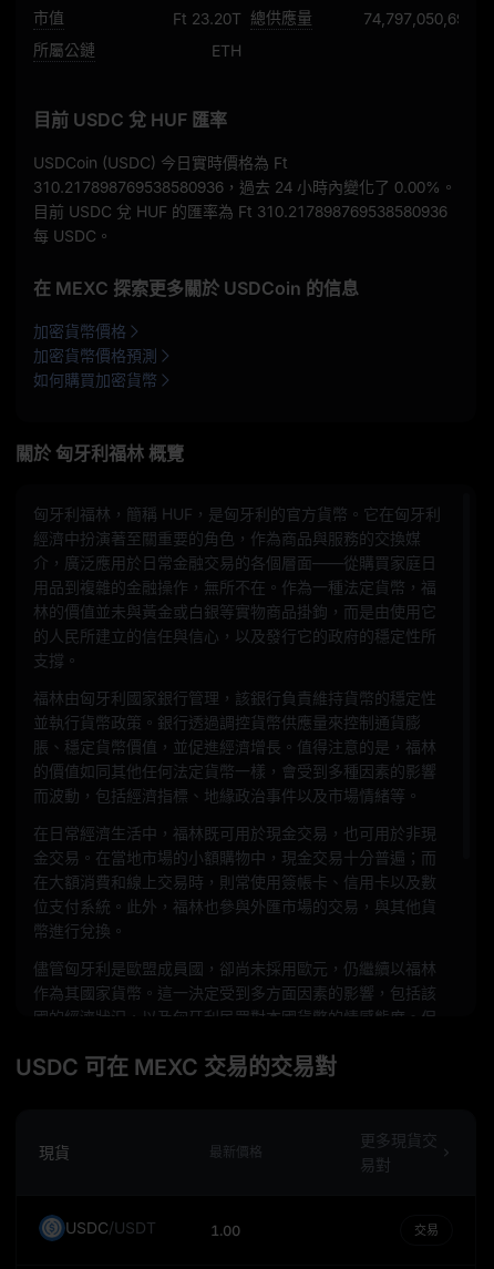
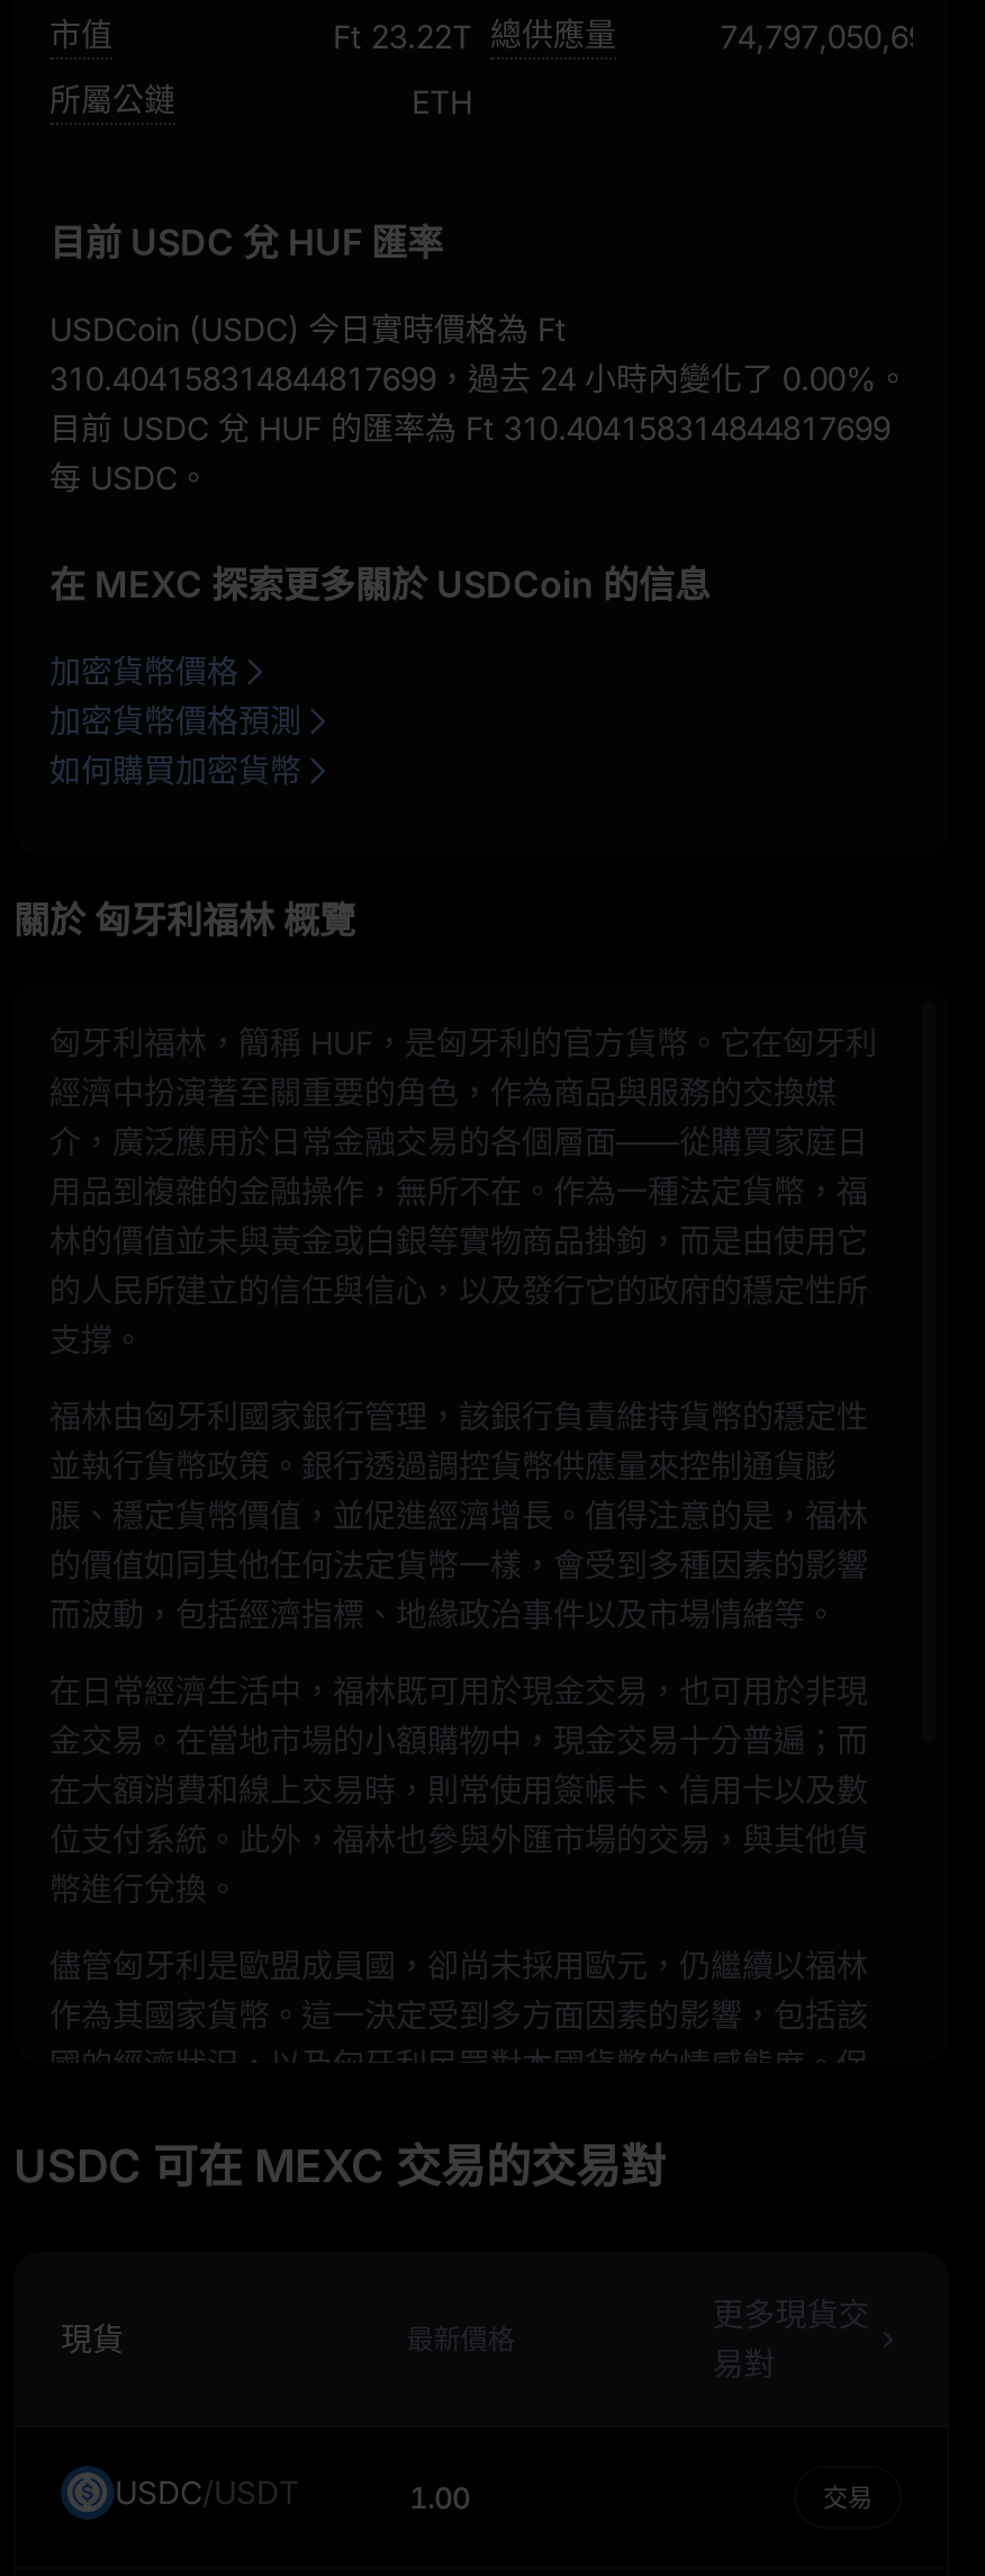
[173,8,312,28] Ft 23.20T 總供應量 -> [333,16,616,55] Ft 23.22T 總供應量
[33,178,456,197] 310.217898769538580936，過去 24 小時內變化了0.00%。 -> [49,360,909,398] 310.404158314844817699，過去 24 小時內變化了0.00%。
[33,202,447,221] 目前 USDC 兌 HUF 的匯率為Ft 310.217898769538580936 -> [49,409,891,448] 目前 USDC 兌 HUF 的匯率為Ft 310.404158314844817699

